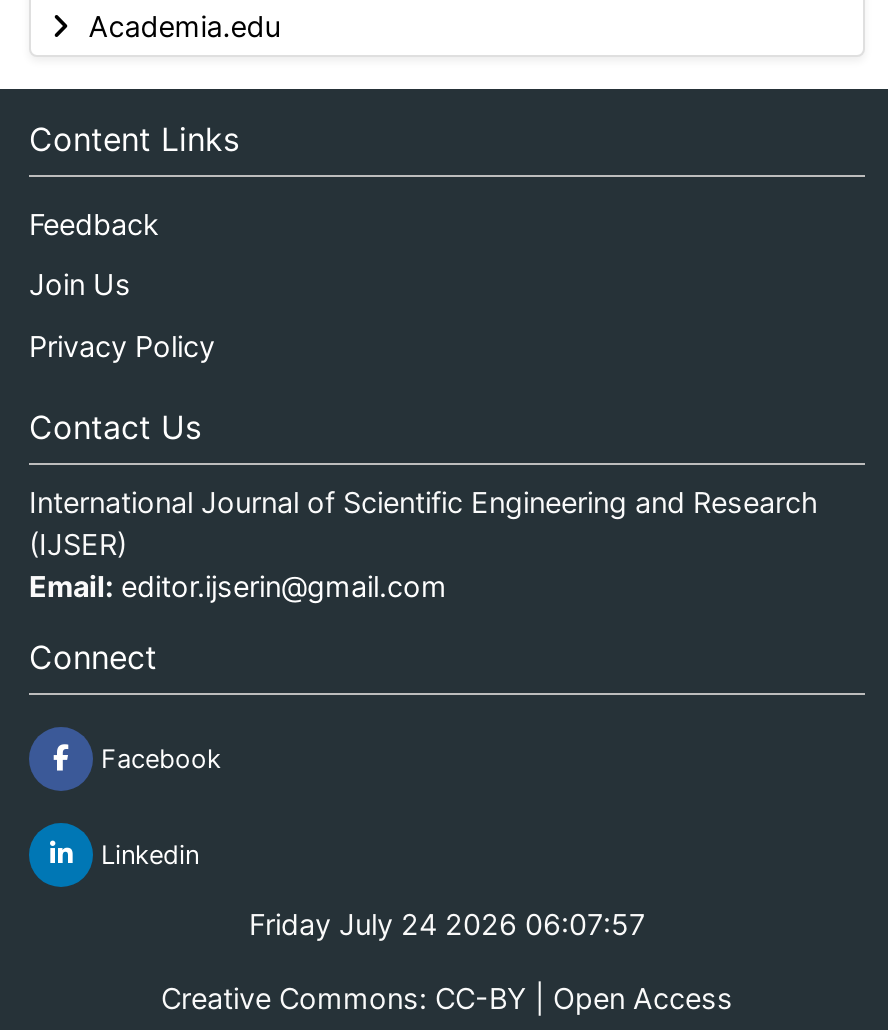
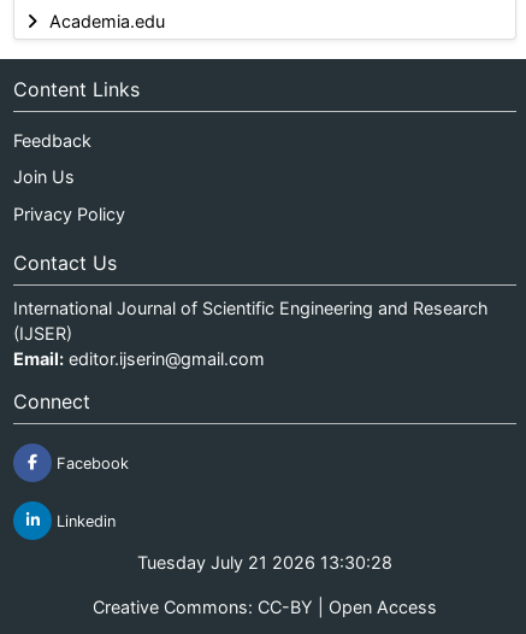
[249,907,645,941] Friday July 24 2026 06:07:57 -> [137,552,392,572] Tuesday July 21 2026 13:30:28

